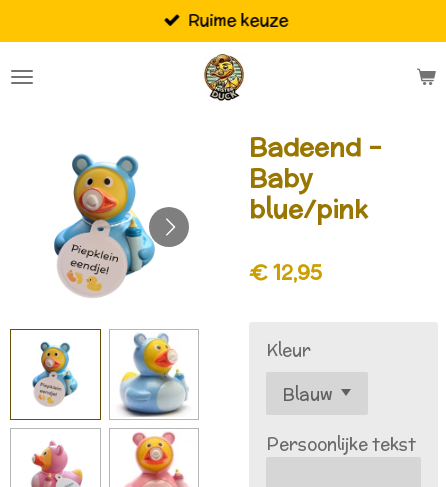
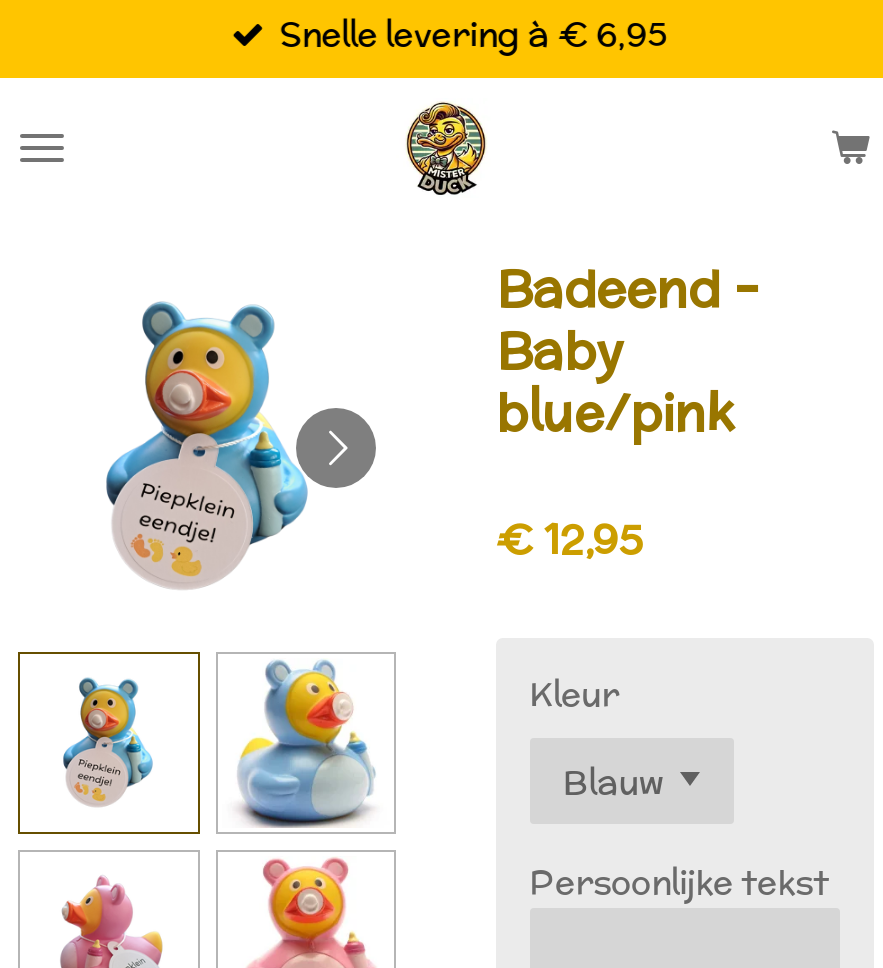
[187,8,288,32] Ruime keuze -> [279,11,667,59] Snelle levering à € 6,95

